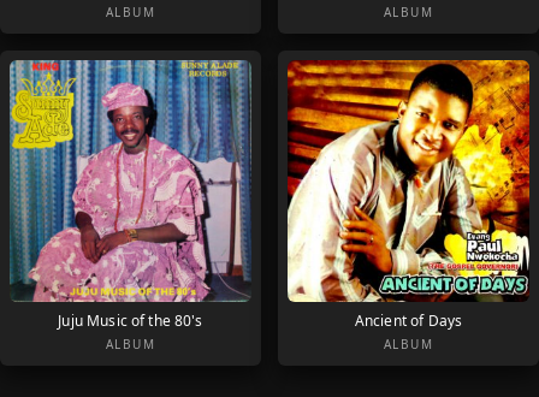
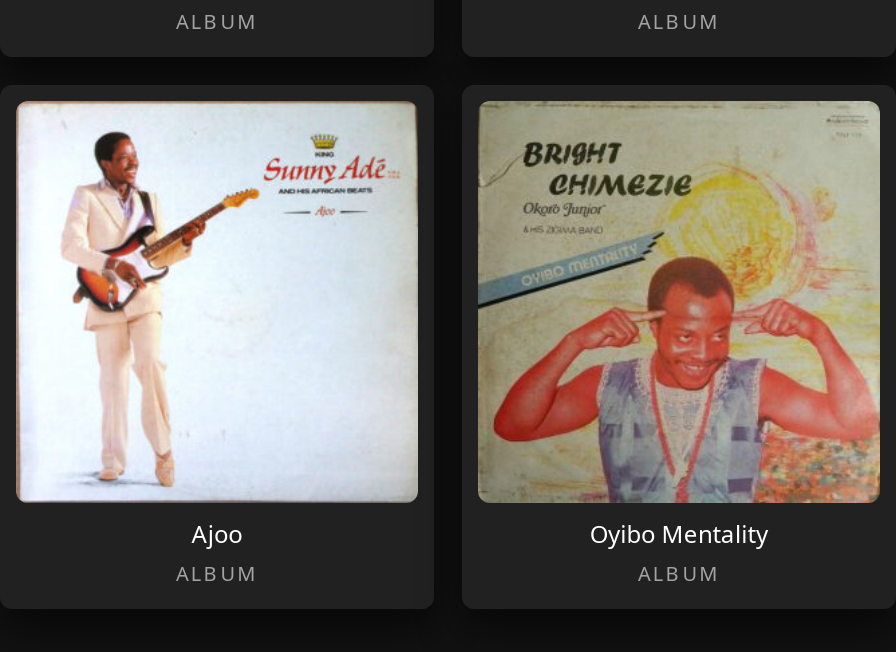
[10,59,251,331] [image] | Juju Music of the 80's -> [14,100,420,551] [image] | Ajoo
[286,59,531,331] [image] | Ancient of Days -> [476,100,882,551] [image] | Oyibo Mentality

